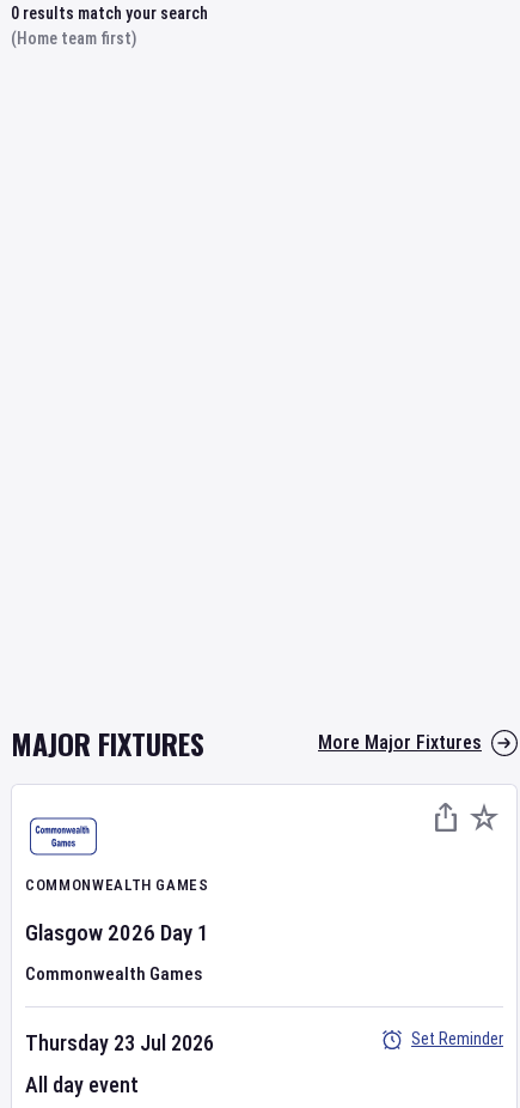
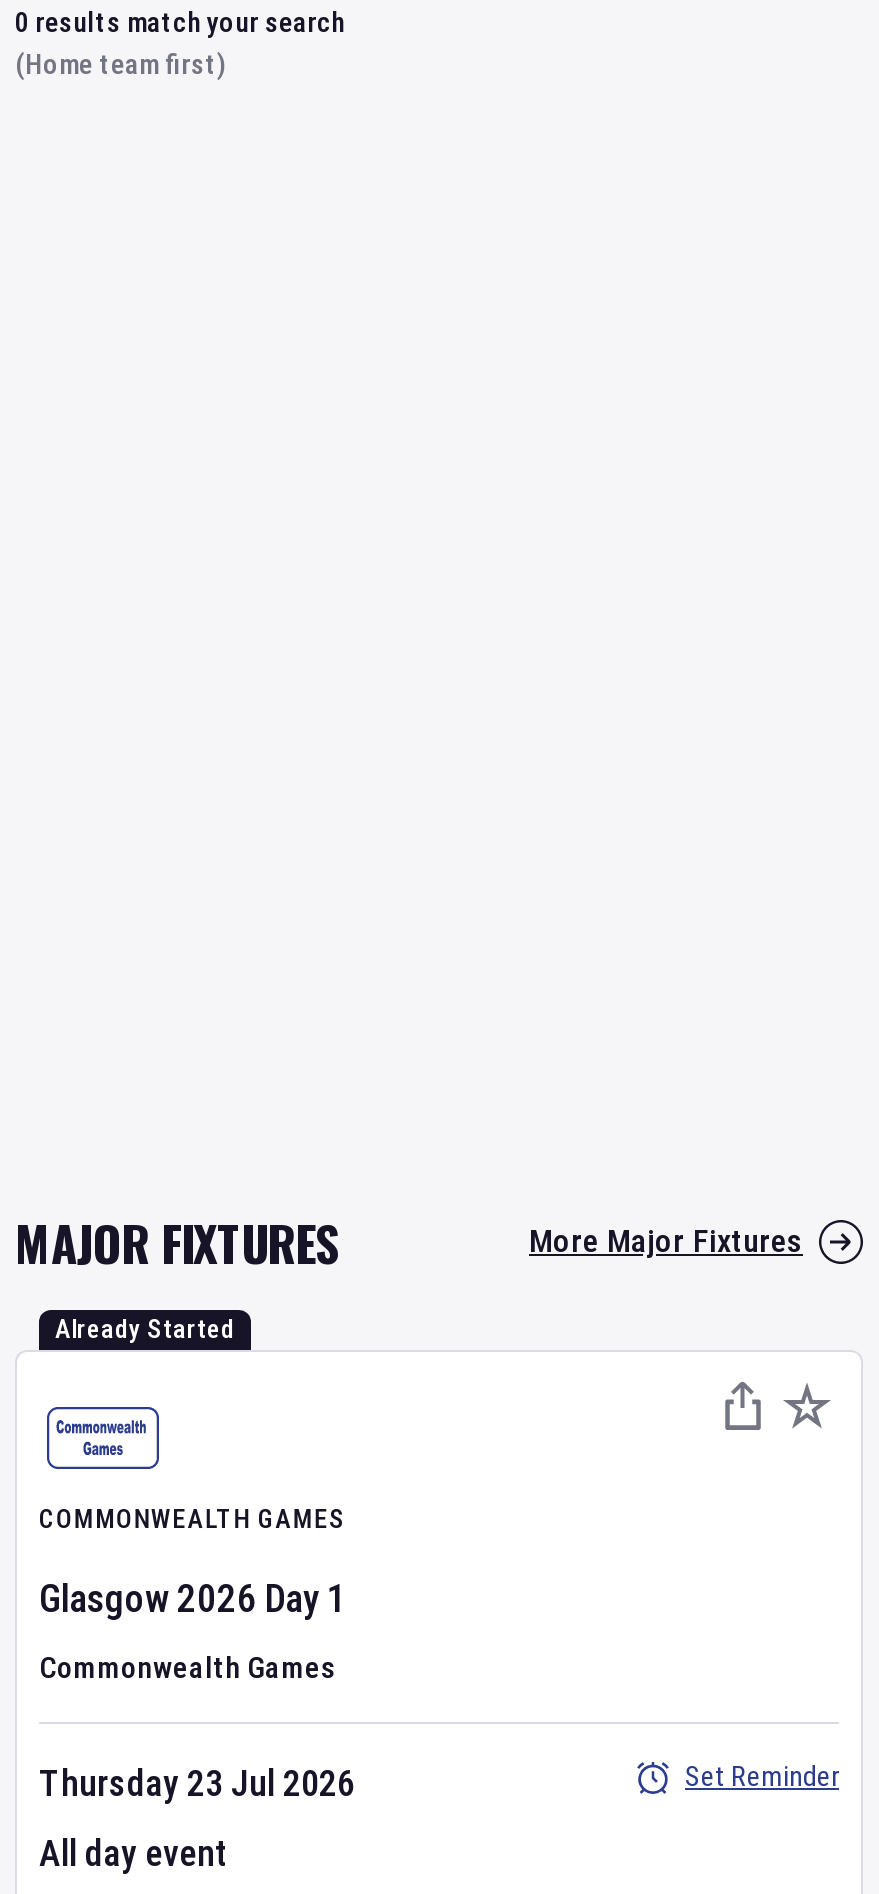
none -> [55,1314,235,1344] Already Started

